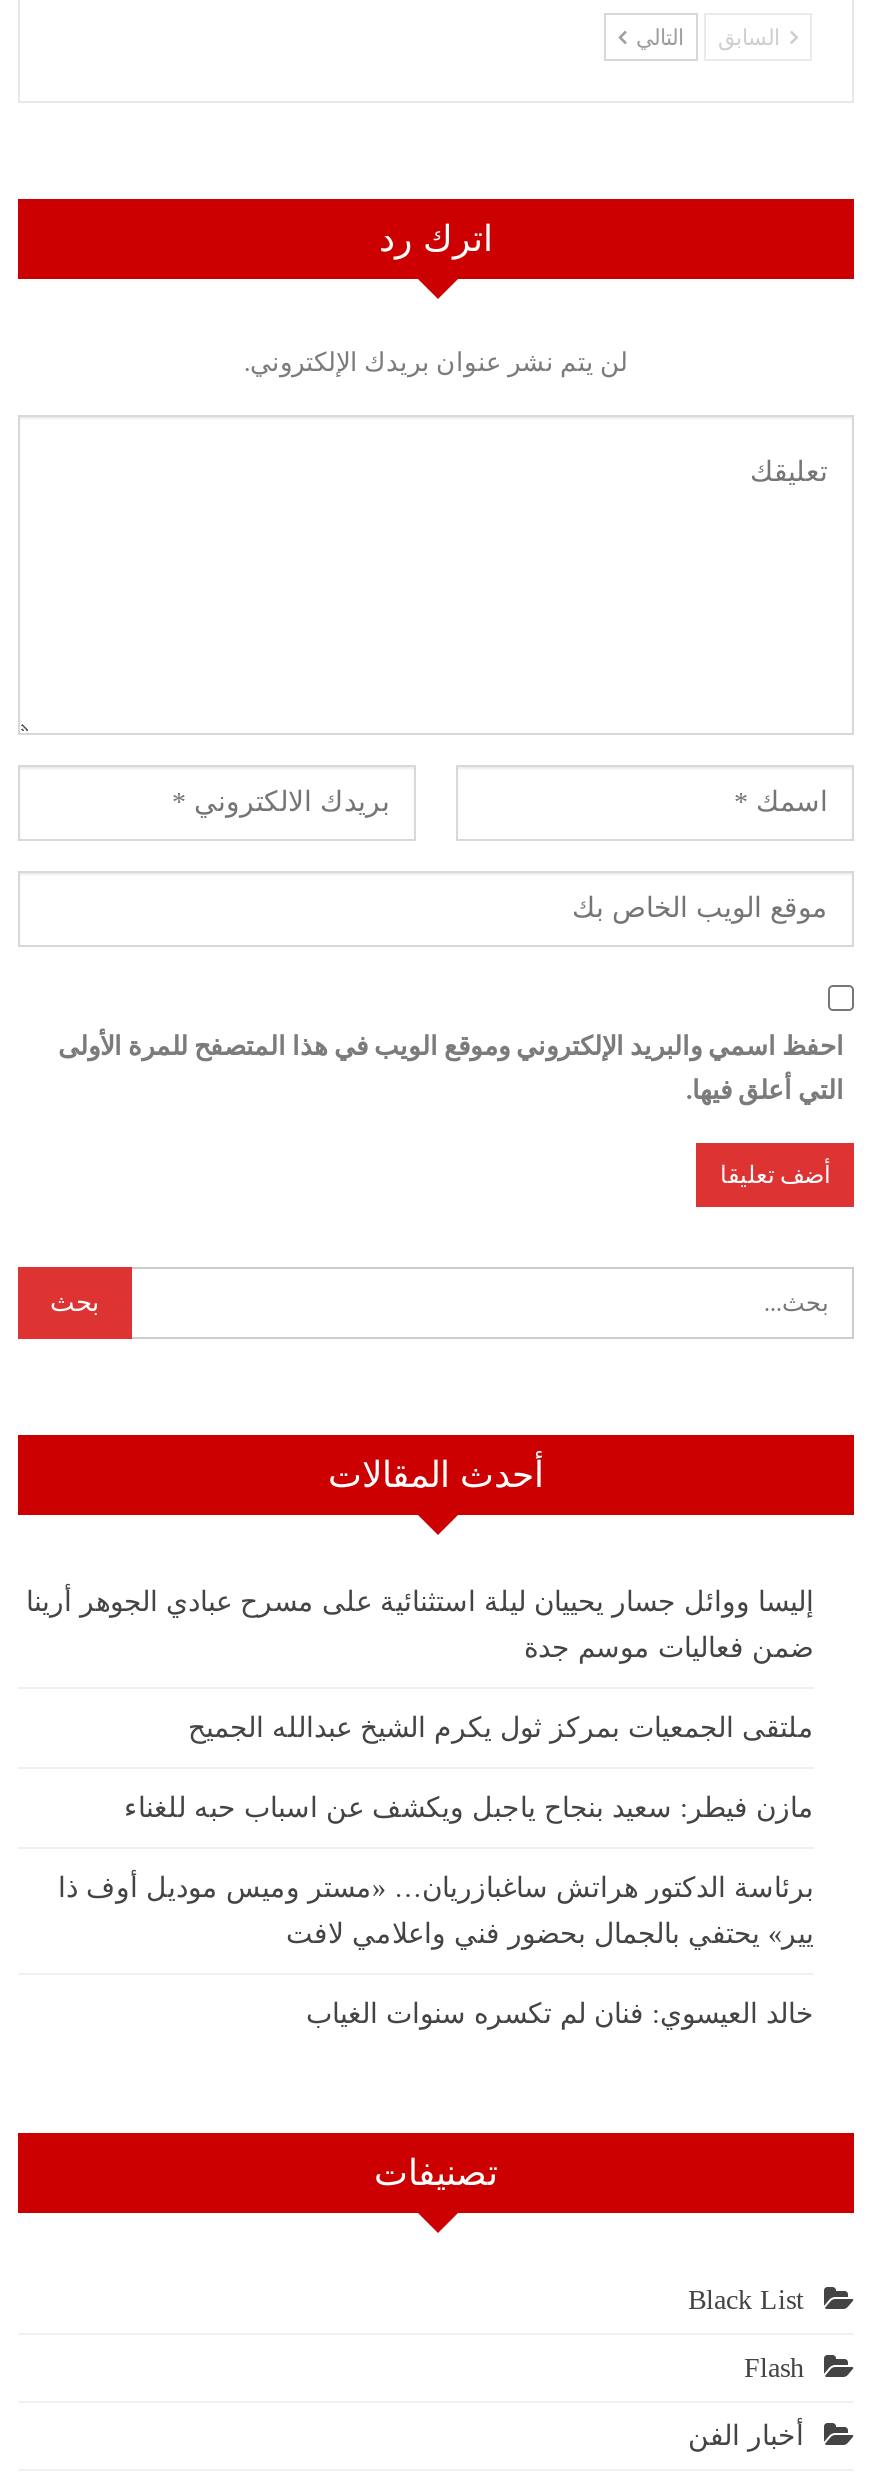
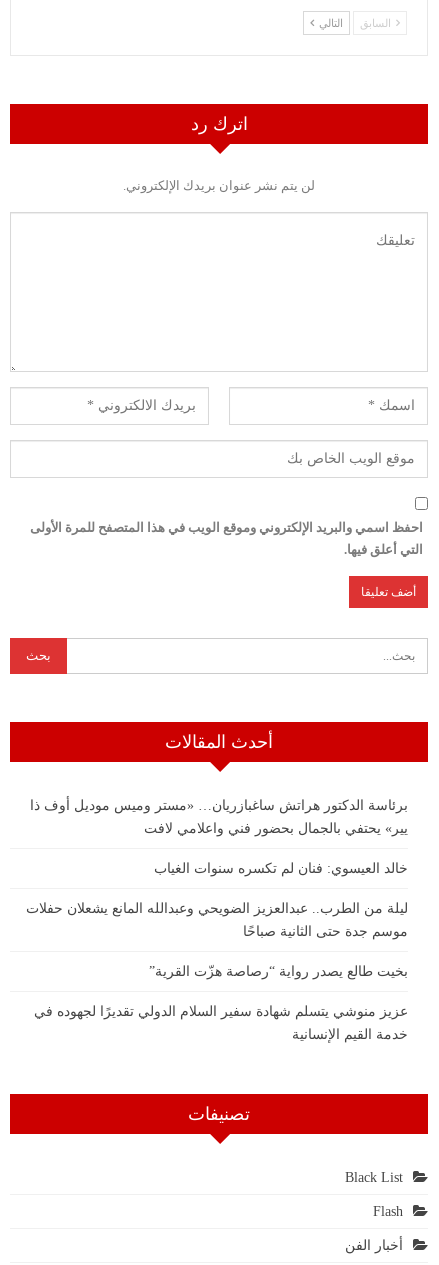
[26,1587,814,1823] إليسا ووائل جسار يحييان ليلة استثنائية على مسرح عبادي الجوهر أرينا | ضمن فعاليات موسم جدة | ملتقى الجمعيات بمركز ثول يكرم الشيخ عبدالله الجميح | مازن فيطر: سعيد بنجاح ياجبل ويكشف عن اسباب حبه للغناء -> none
moved [58,1873,814,2029] -> [30,798,408,876]: برئاسة الدكتور هراتش ساغبازريان… «مستر وميس موديل أوف ذا | خالد العيسوي: فنان لم تكسره سنوات الغياب
none -> [26,901,408,1042] ليلة من الطرب.. عبدالعزيز الضويحي وعبدالله المانع يشعلان حفلات | موسم جدة حتى الثانية صباحًا | بخيت طالع يصدر رواية “رصاصة هزّت القرية” | عزيز منوشي يتسلم شهادة سفير السلام الدولي تقديرًا لجهوده في | خدمة القيم الإنسانية

